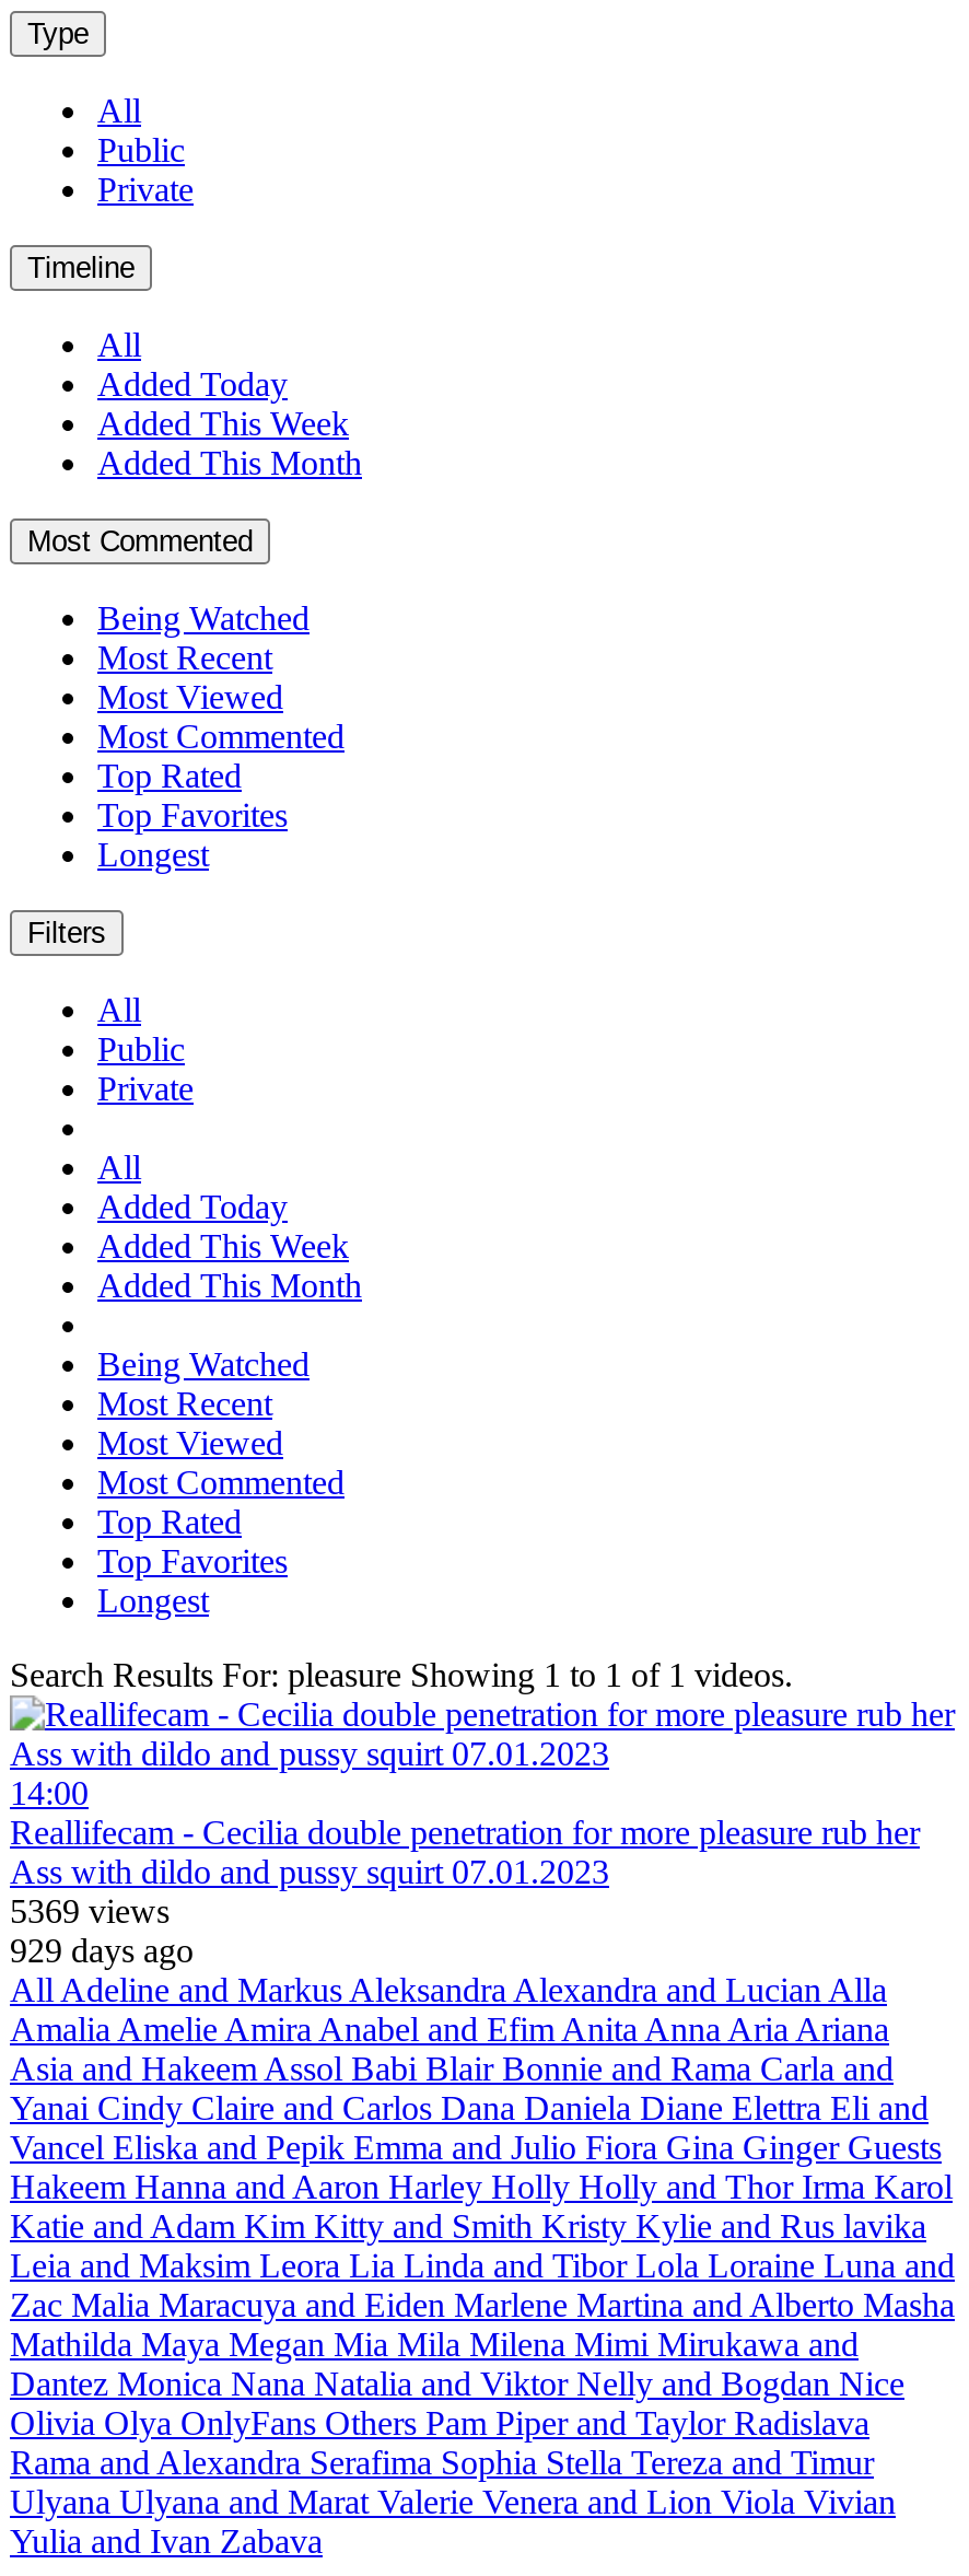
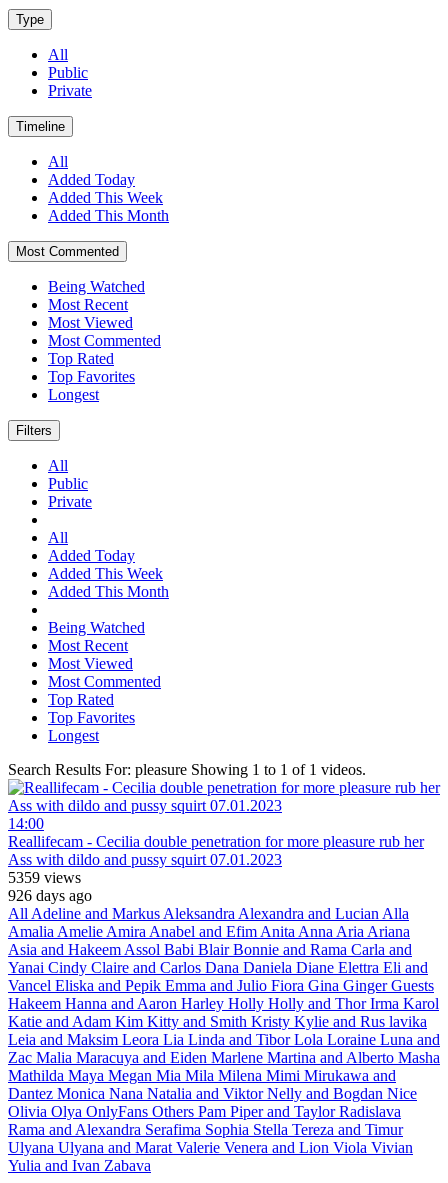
[10,1891,170,1929] 5369 views -> [8,869,81,886] 5359 views
[10,1931,194,1968] 929 days ago -> [8,887,92,904] 926 days ago

